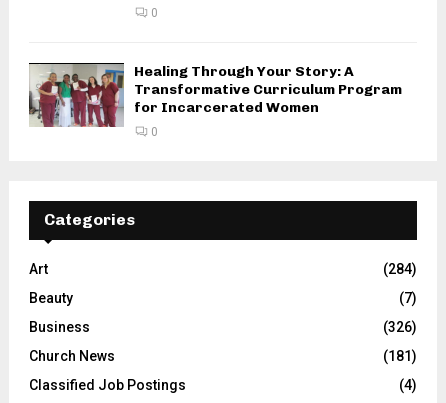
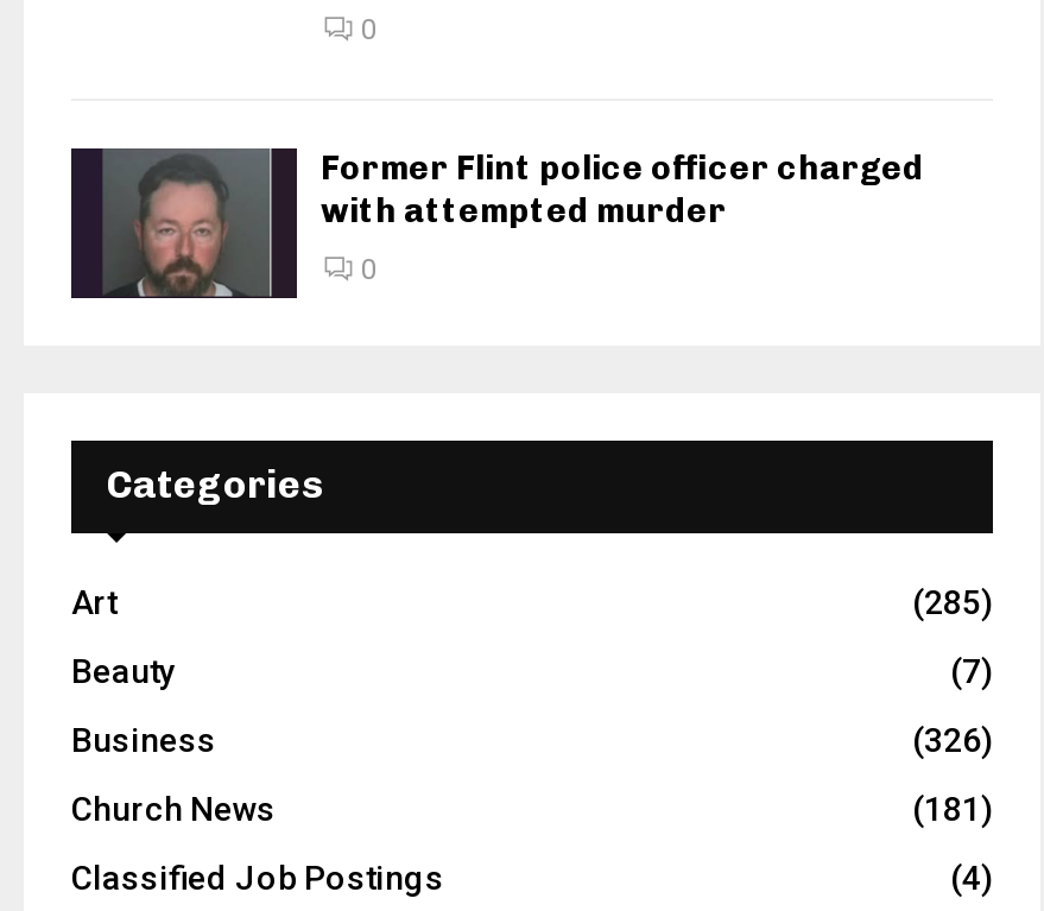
[28,63,402,142] [image] | Healing Through Your Story: A | Transformative Curriculum Program | for Incarcerated Women -> [69,148,924,302] [image] | Former Flint police officer charged | with attempted murder
[383,261,417,277] (284) -> [912,583,993,621] (285)

